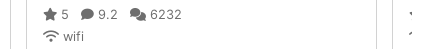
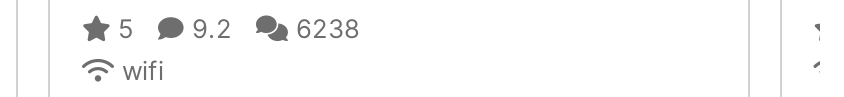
[57,7,182,22] 5 9.2 6232 -> [110,14,360,44] 5 9.2 6238

